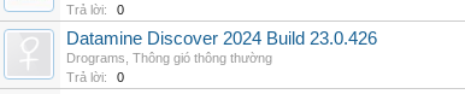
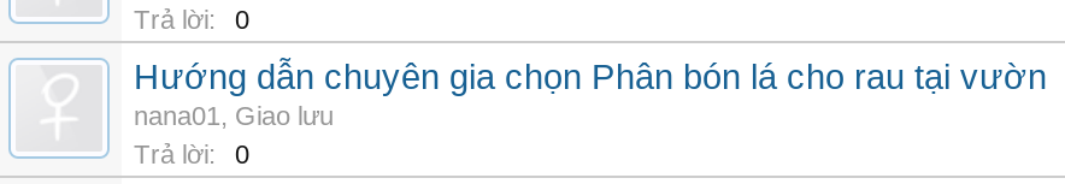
[66,29,377,65] Datamine Discover 2024 Build 23.0.426 | Drograms, Thông gió thông thường -> [134,58,1047,130] Hướng dẫn chuyên gia chọn Phân bón lá cho rau tại vườn | nana01, Giao lưu

